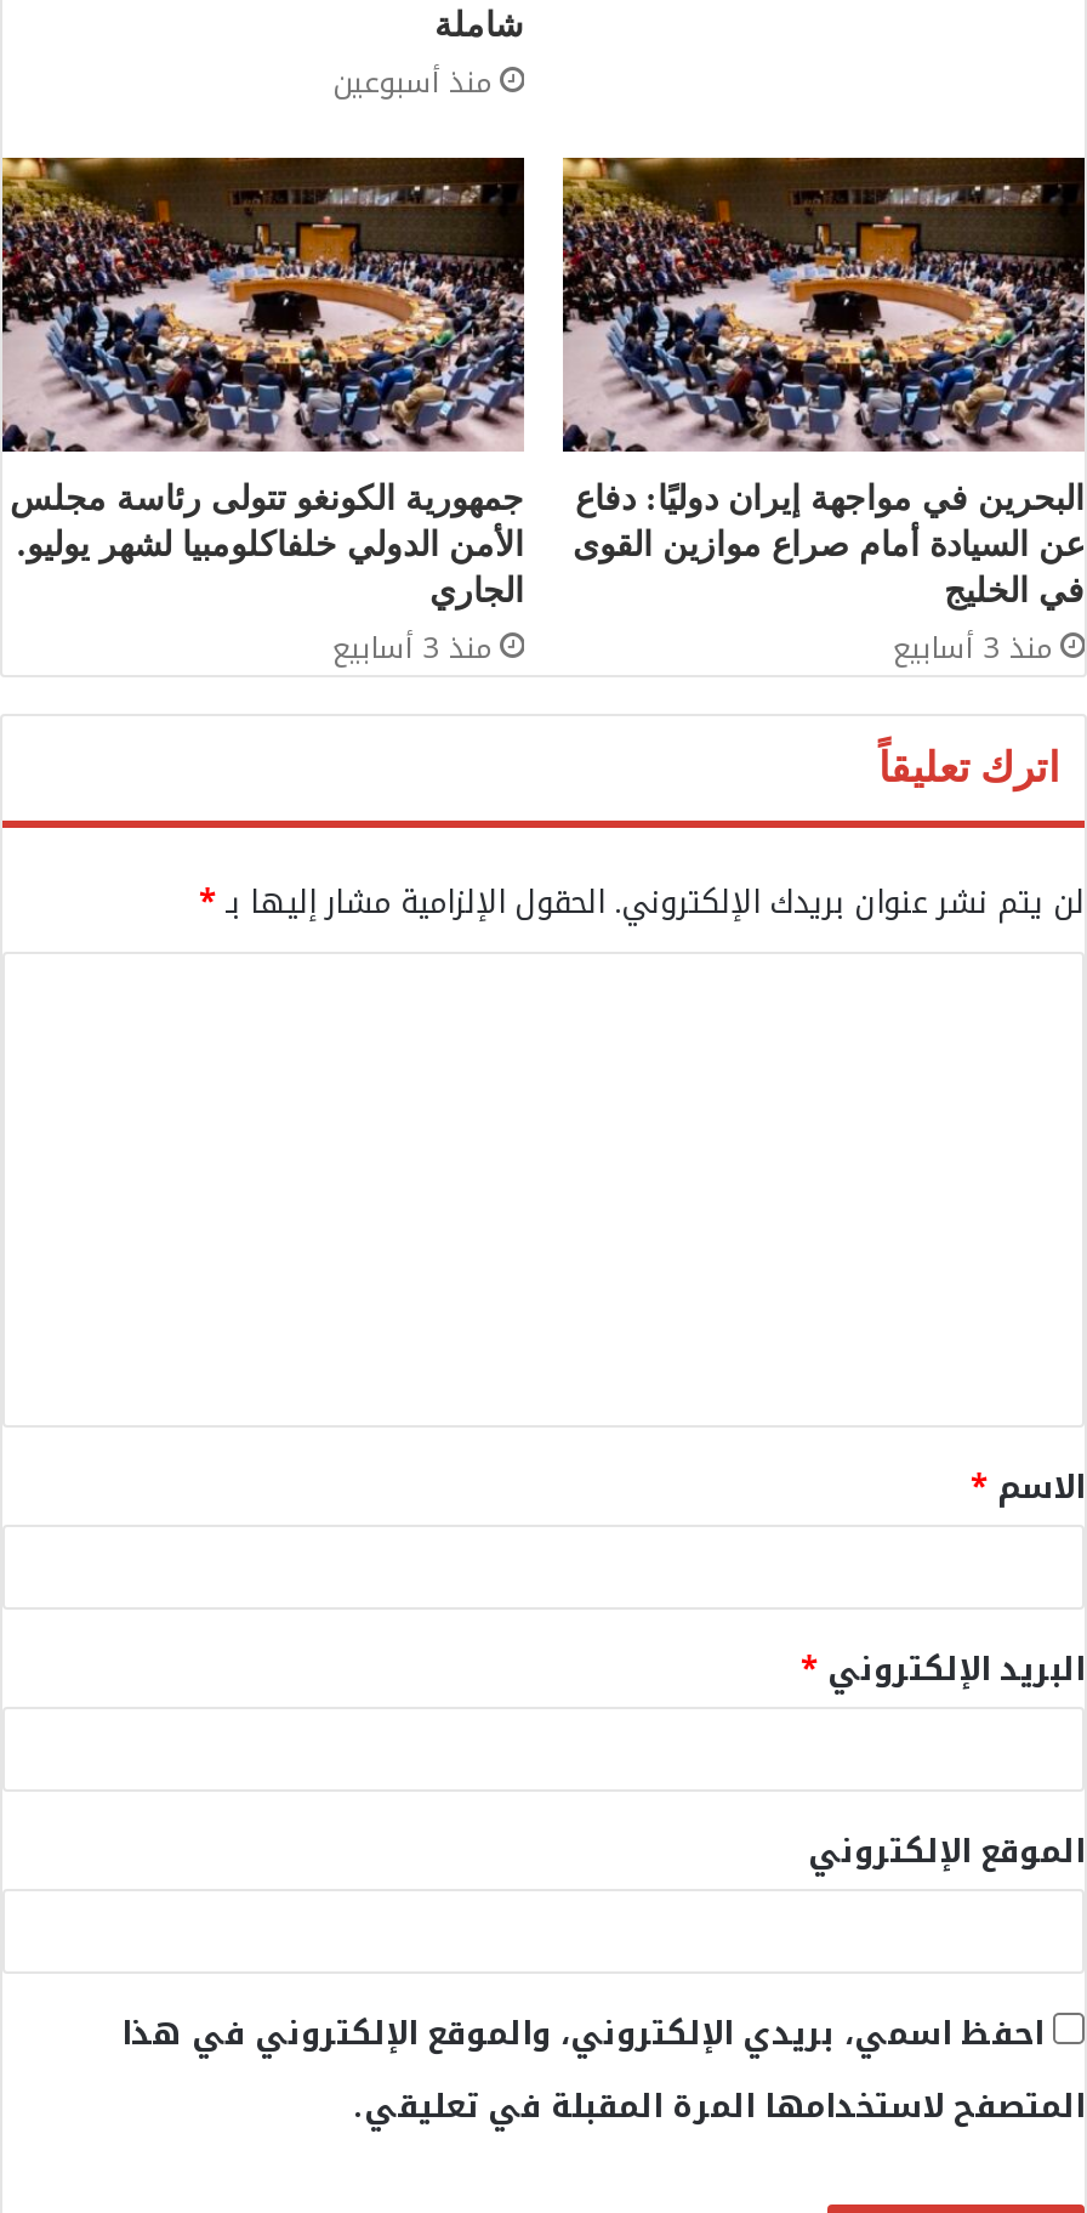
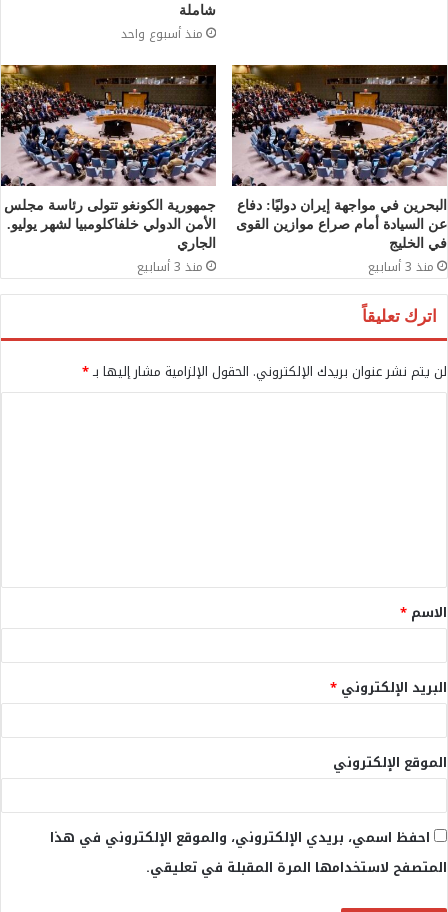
[332,55,493,109] منذ أسبوعين -> [121,23,203,45] منذ أسبوع واحد

